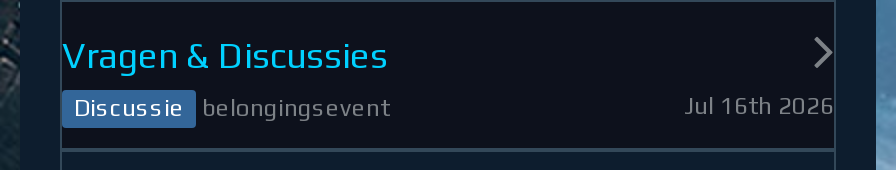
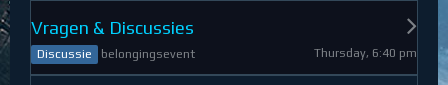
[684,92,834,120] Jul 16th 2026 -> [314,46,417,60] Thursday, 6:40 pm

